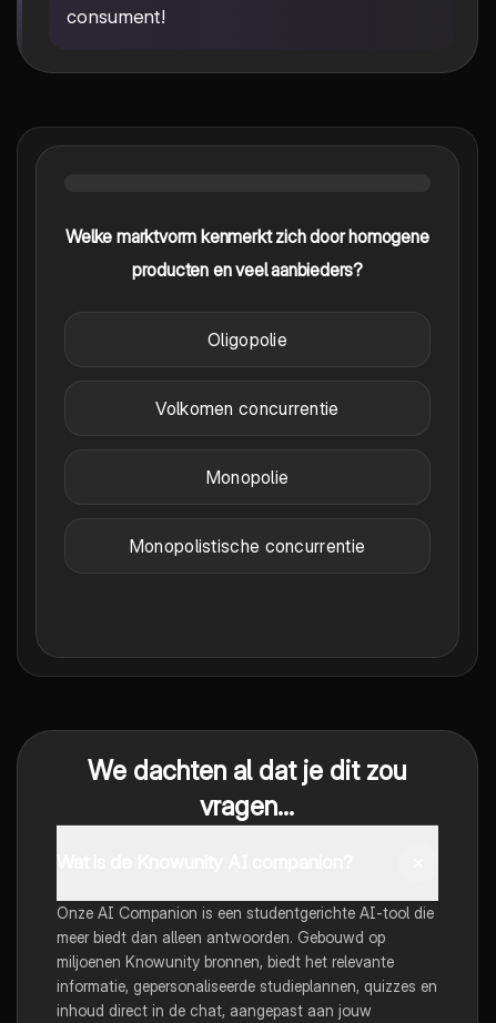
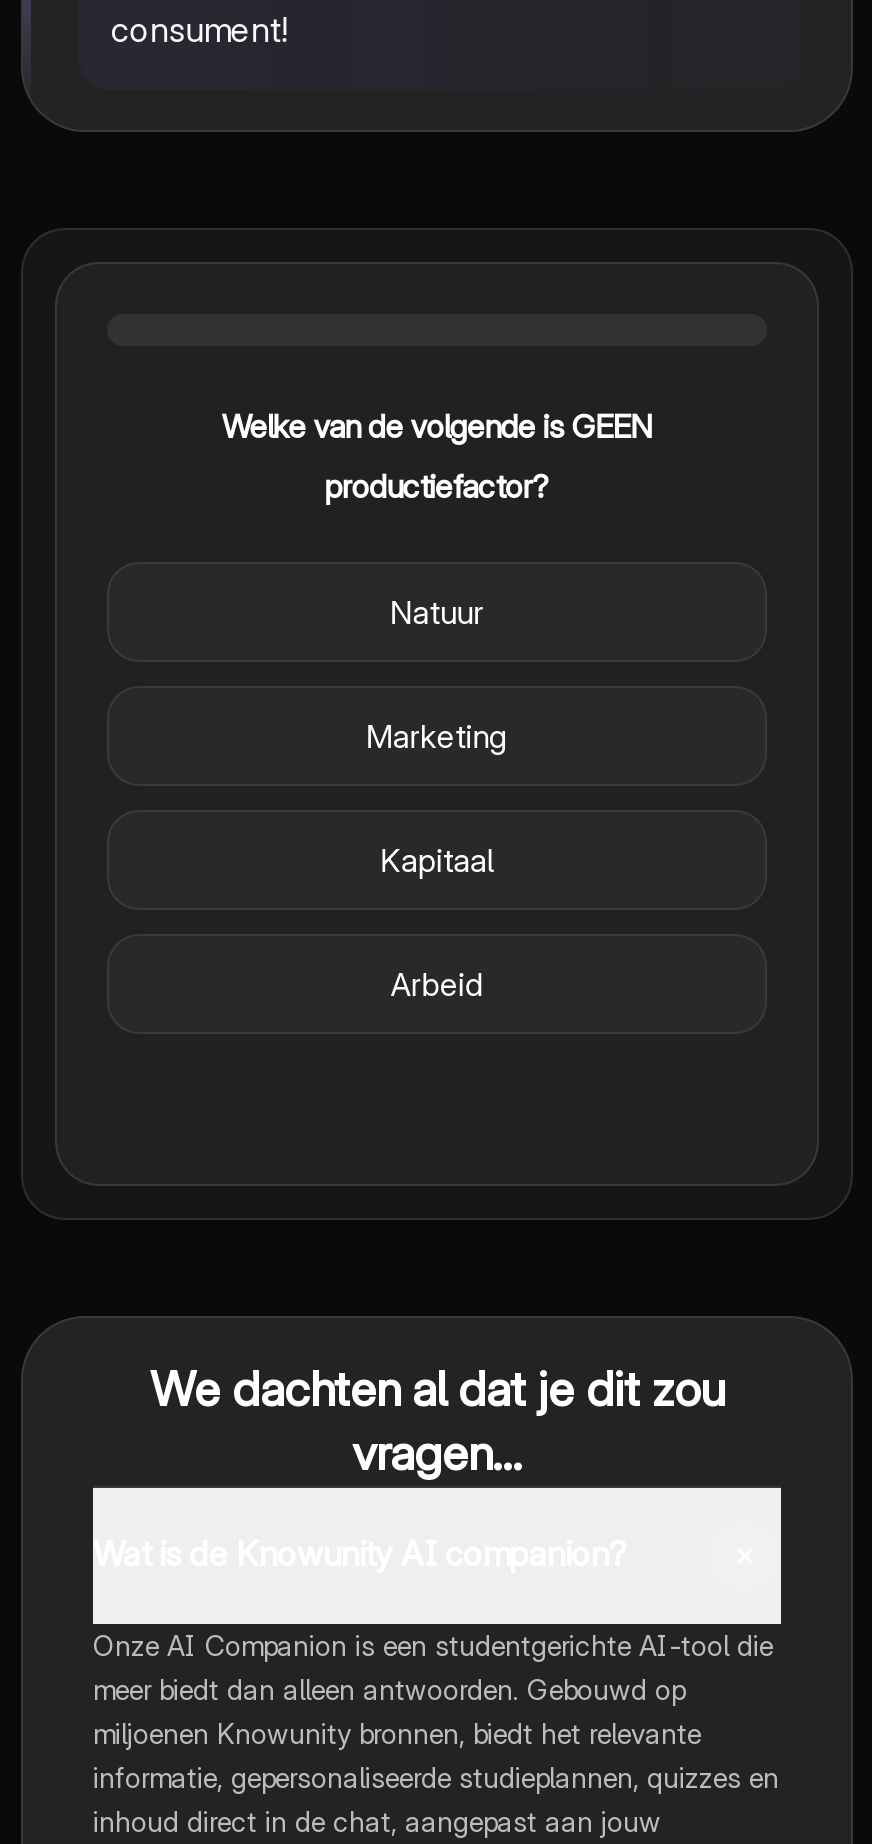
[66,225,429,247] Welke marktvorm kenmerkt zich door homogene -> [222,405,652,445] Welke van de volgende is GEEN
[132,258,363,280] producten en veel aanbieders? -> [324,465,550,505] productiefactor?
[207,328,287,350] Oligopolie -> [390,591,484,631] Natuur
[156,397,339,419] Volkomen concurrentie -> [366,715,508,755] Marketing
[206,466,289,488] Monopolie -> [381,839,493,879] Kapitaal
[130,534,365,557] Monopolistische concurrentie -> [390,963,484,1003] Arbeid

